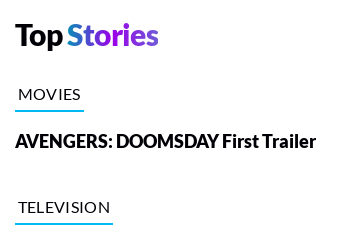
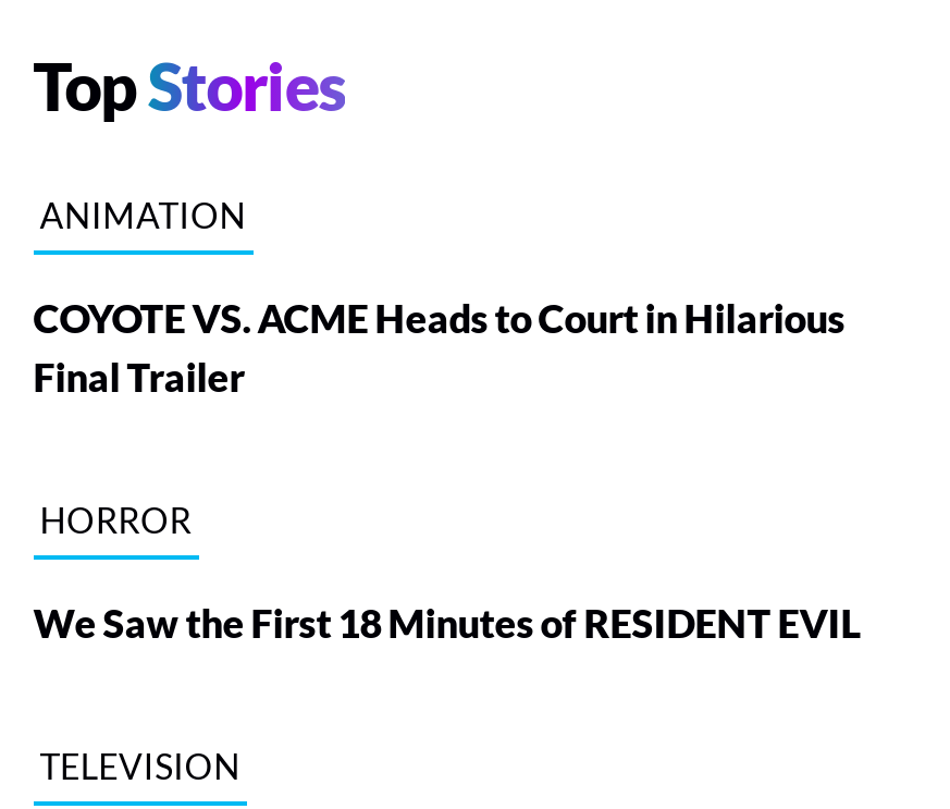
[15,84,316,152] MOVIES | AVENGERS: DOOMSDAY First Trailer -> [33,194,860,647] ANIMATION | COYOTE VS. ACME Heads to Court in Hilarious | Final Trailer | HORROR | We Saw the First 18 Minutes of RESIDENT EVIL

